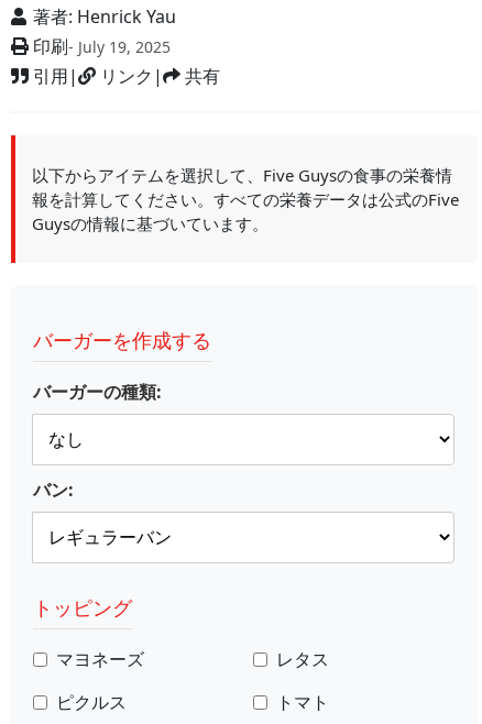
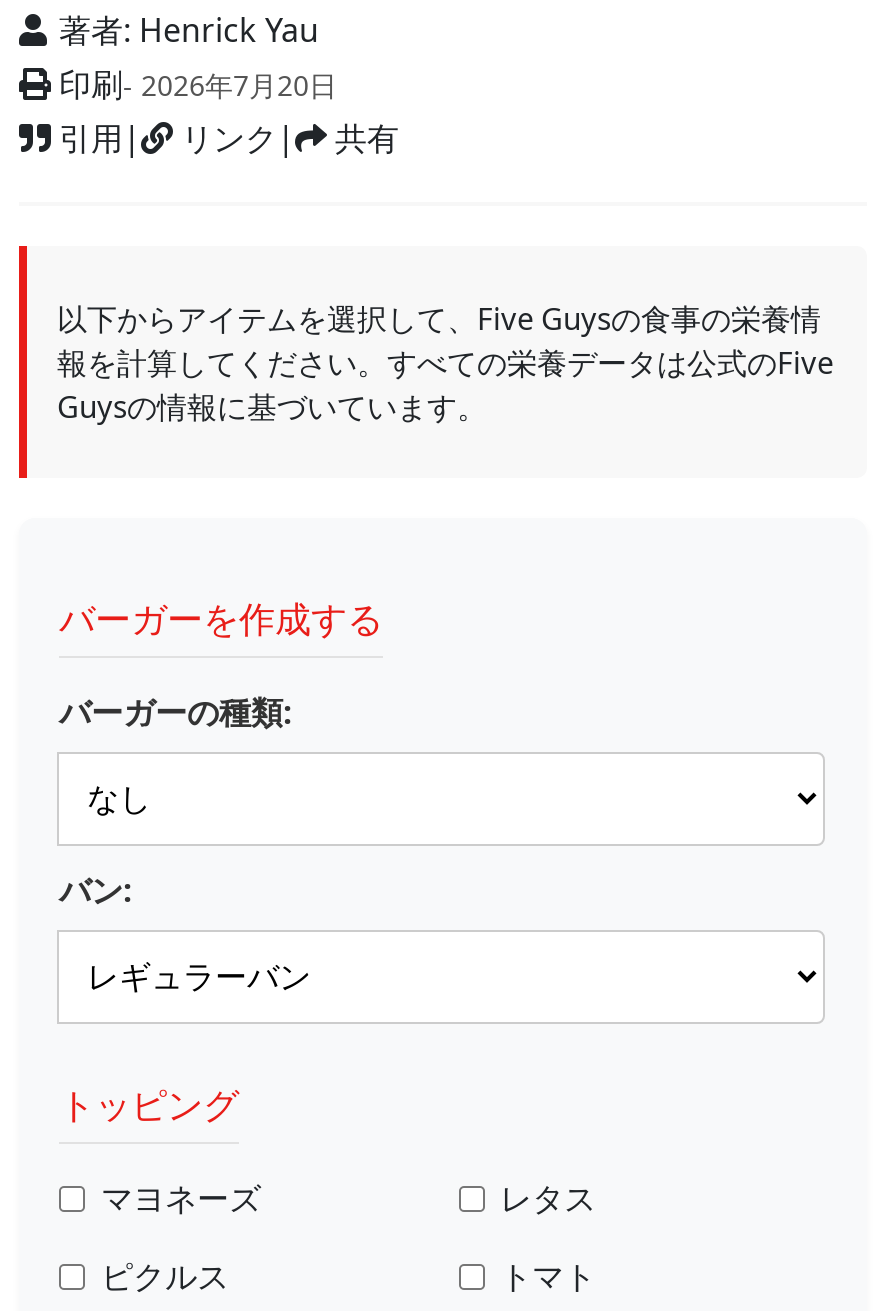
[29,34,171,58] 印刷- July 19, 2025 -> [51,62,337,106] 印刷- 2026年7月20日

